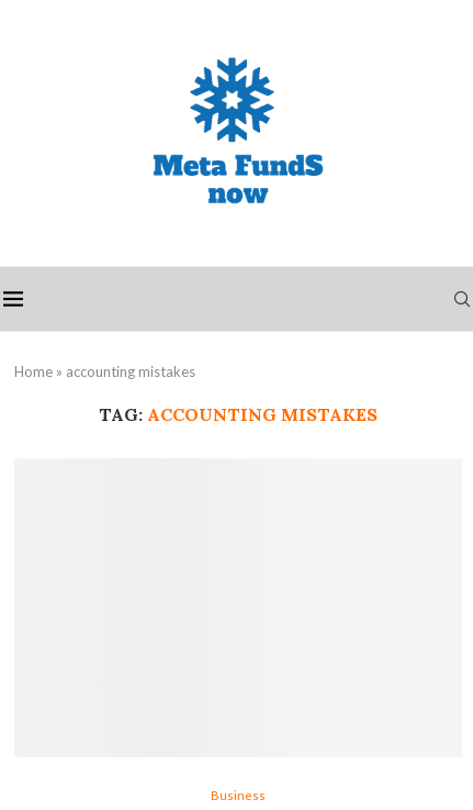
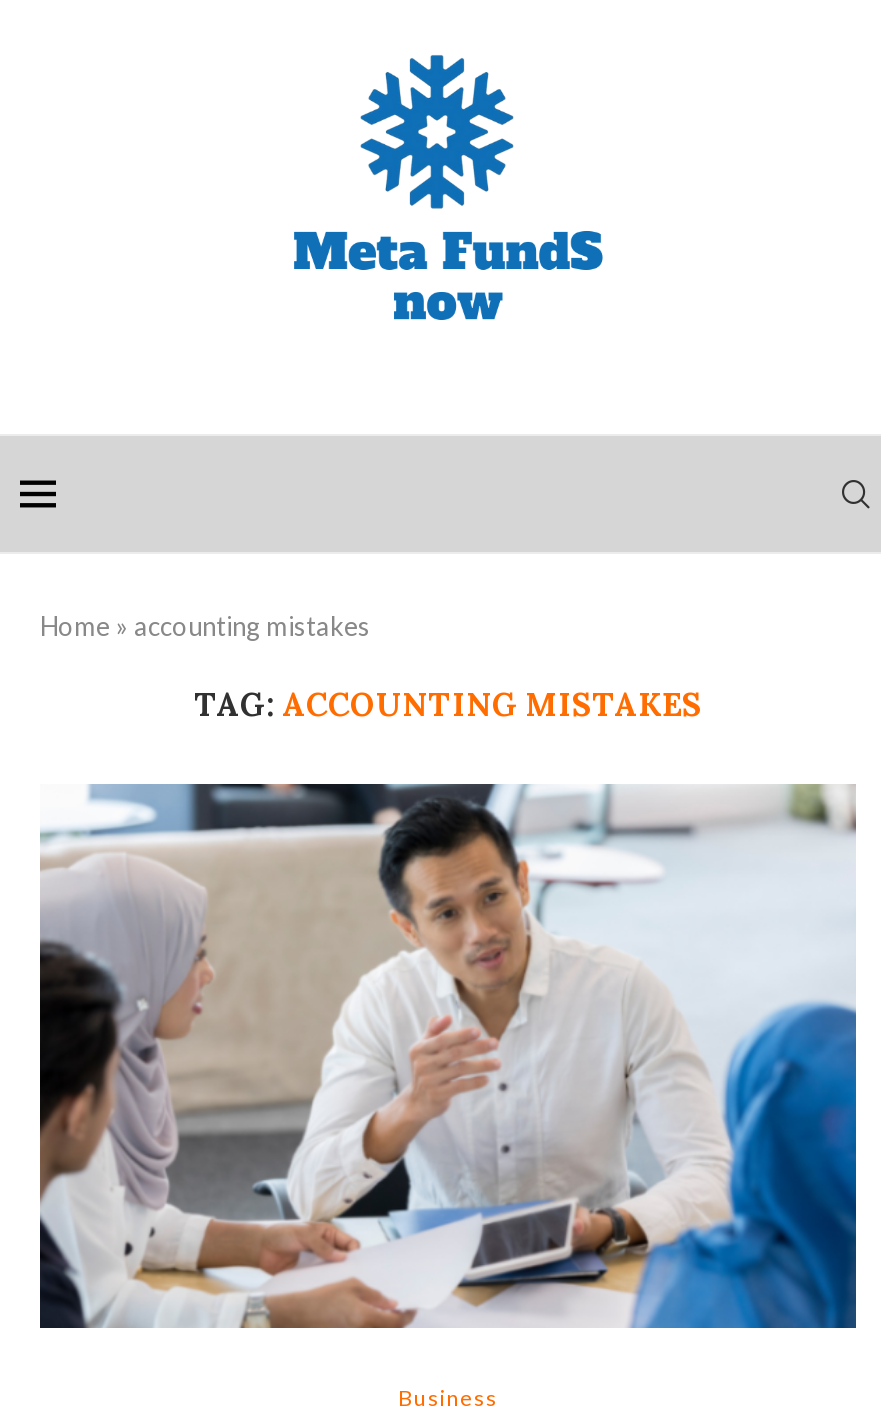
none -> [38,782,858,1330] [image]

